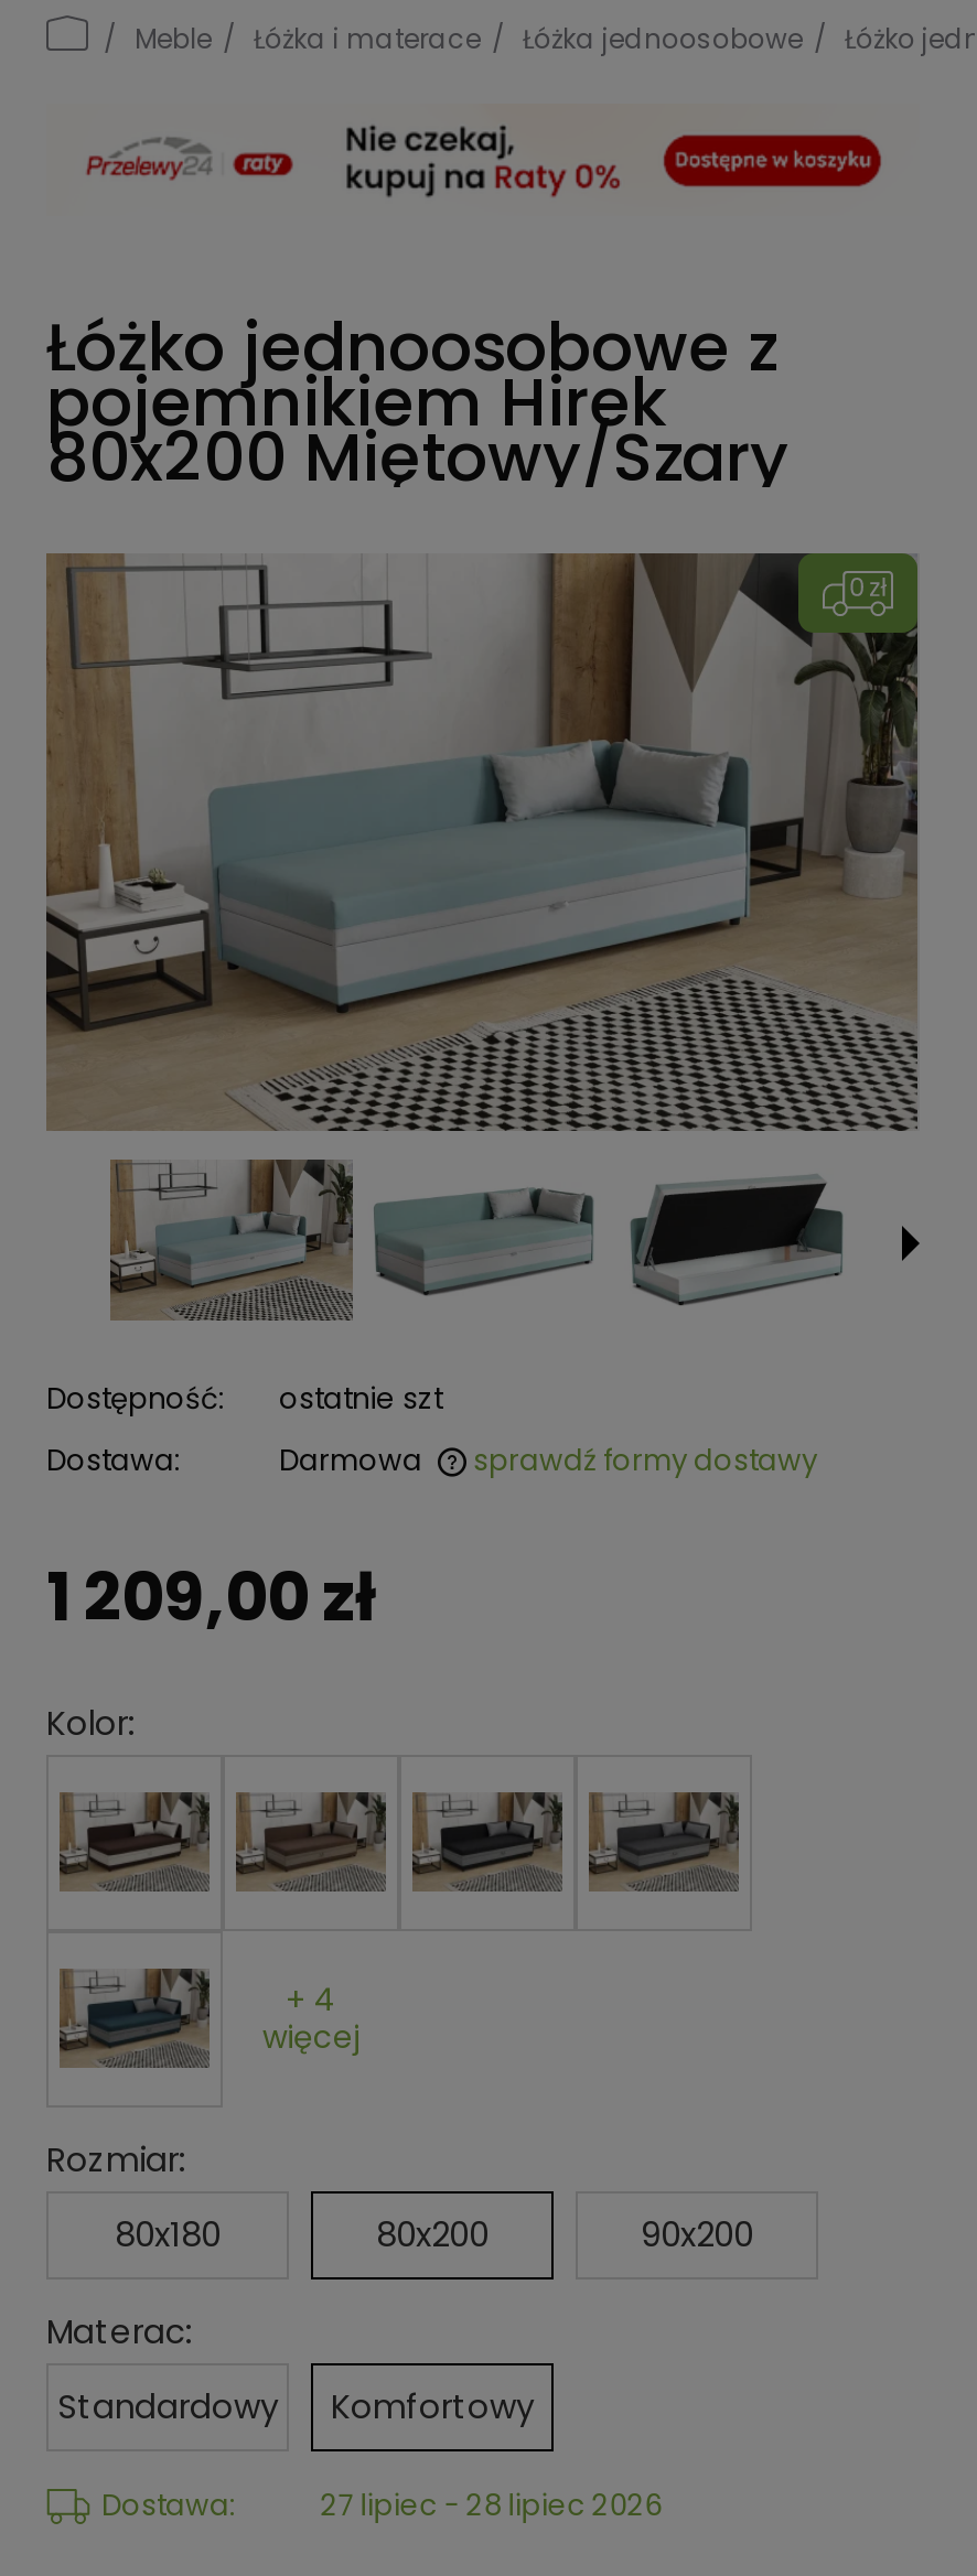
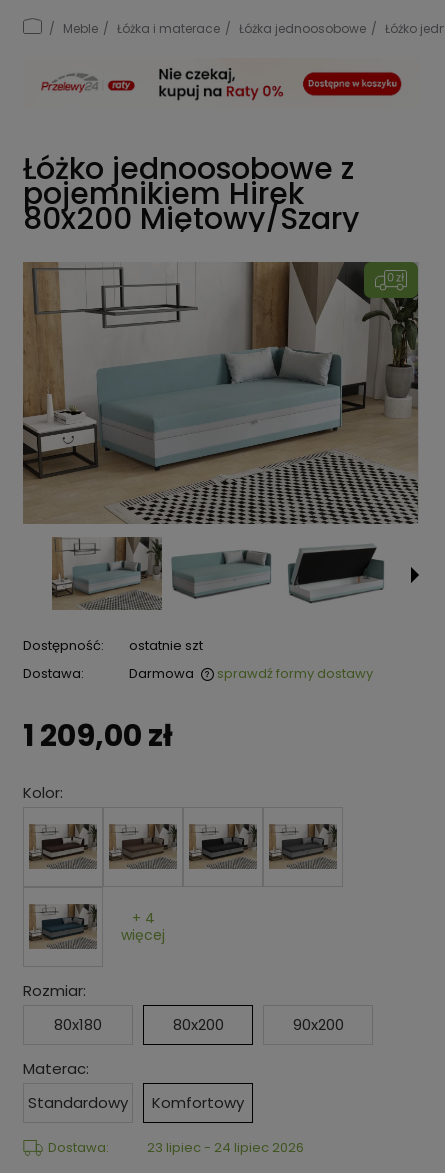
[320,2484,662,2526] 27 lipiec - 28 lipiec 2026 -> [147,1138,304,1157] 23 lipiec - 24 lipiec 2026

